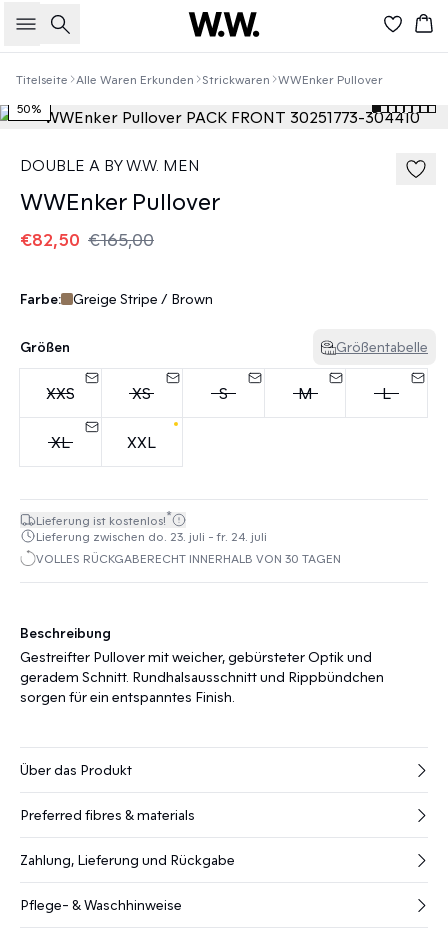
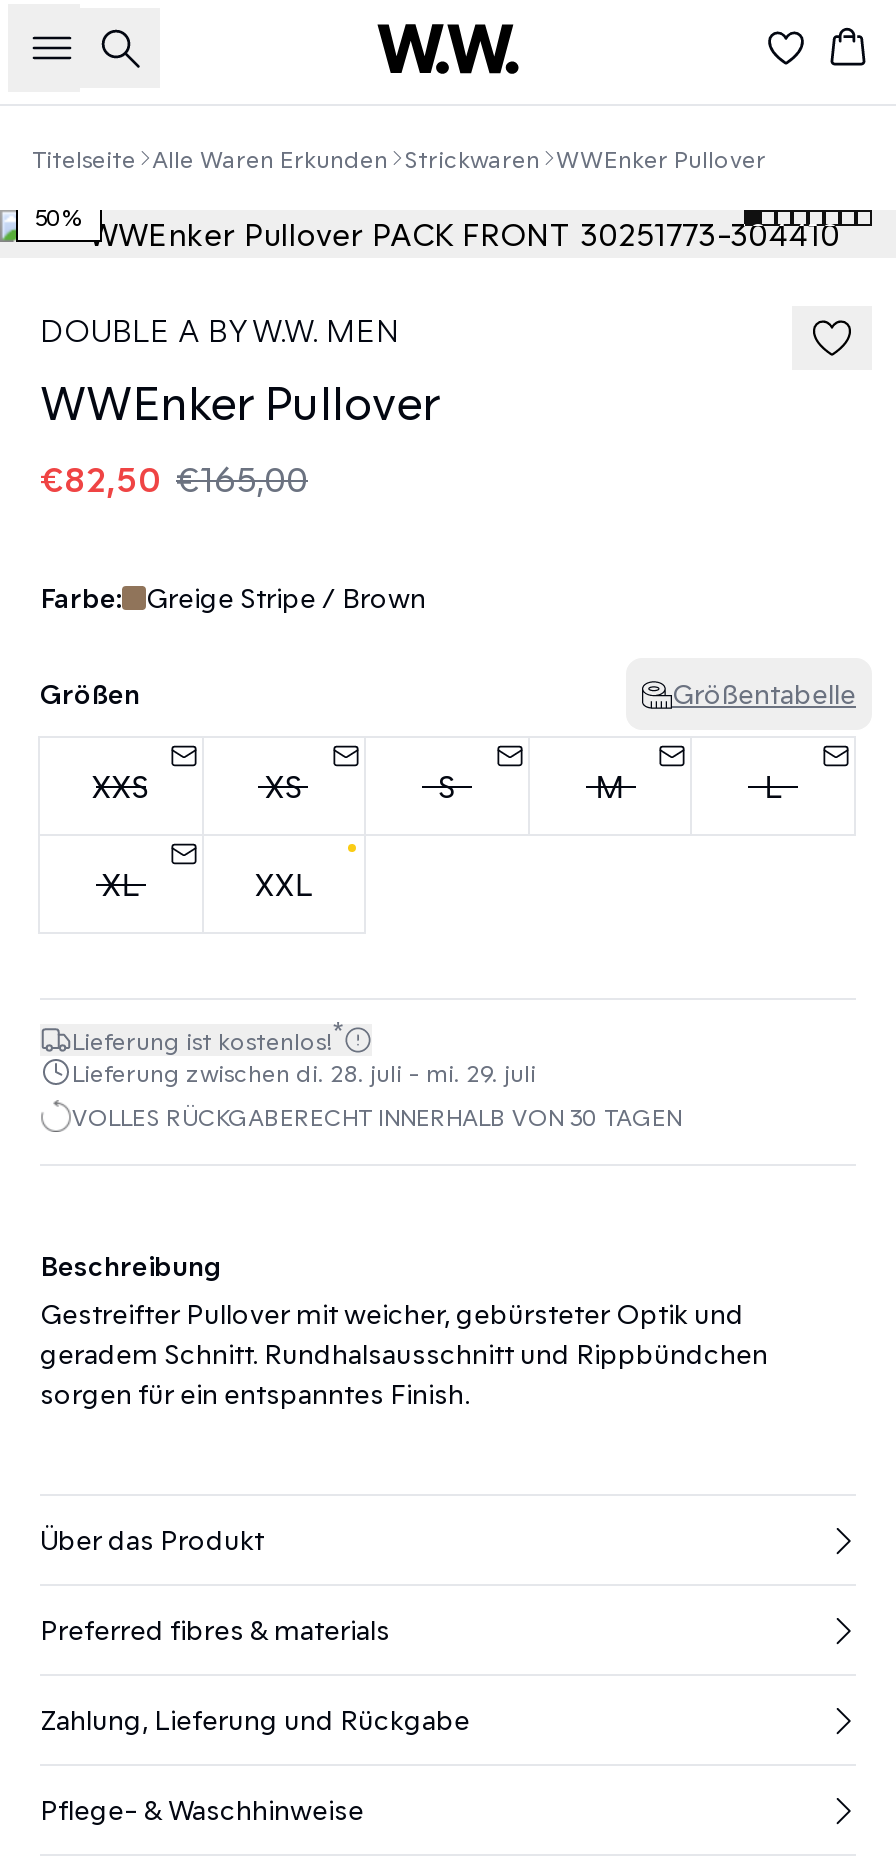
[36,529,267,543] Lieferung zwischen do. 23. juli - fr. 24. juli -> [72,1058,536,1086] Lieferung zwischen di. 28. juli - mi. 29. juli

